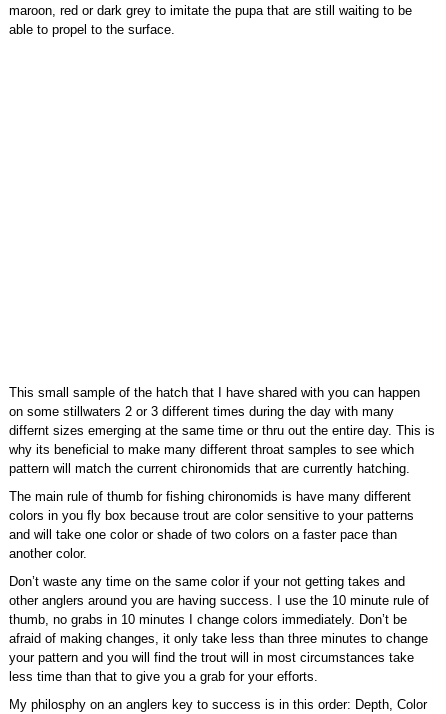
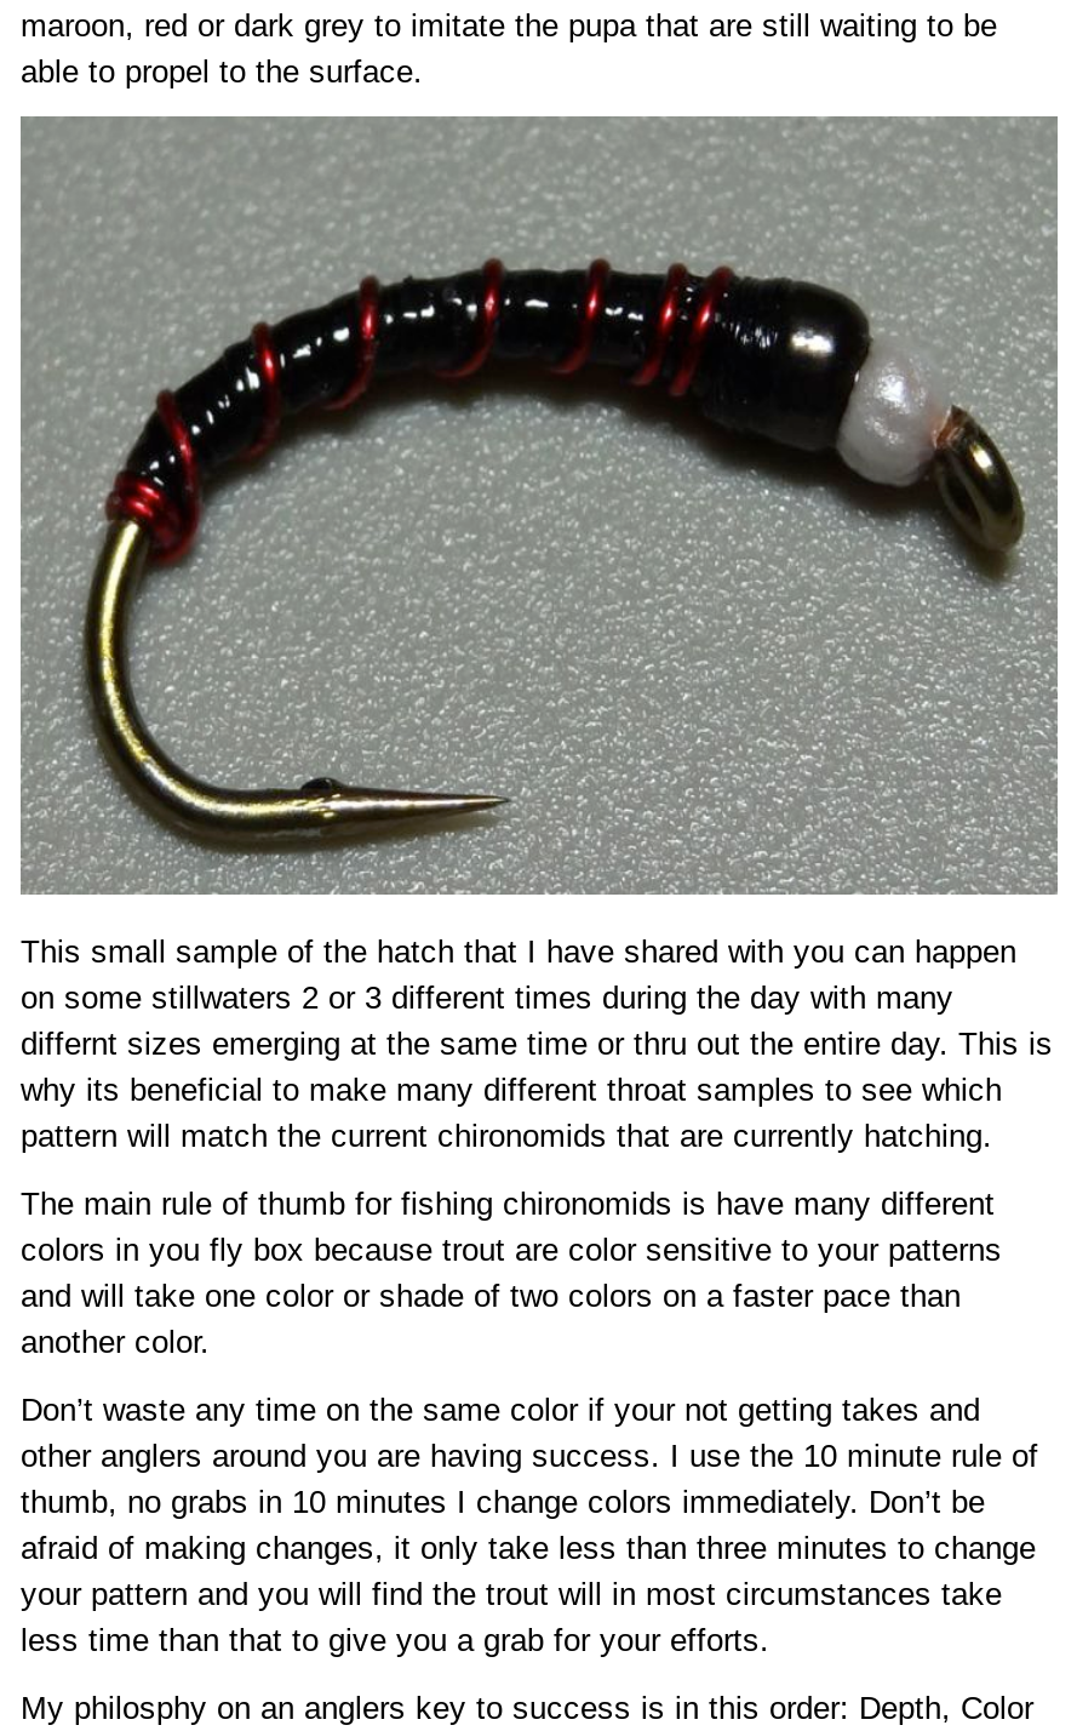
none -> [18,114,1060,897] [image]

